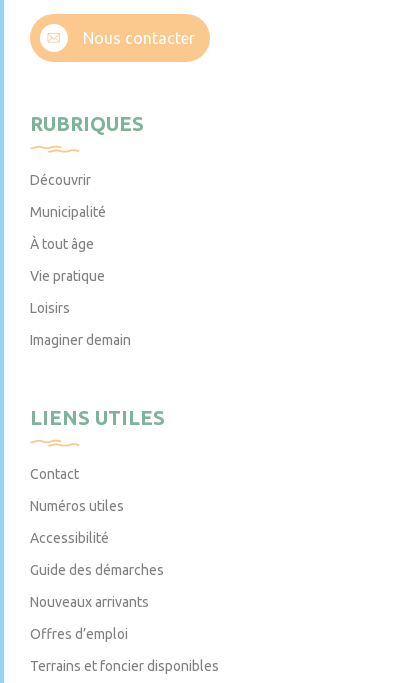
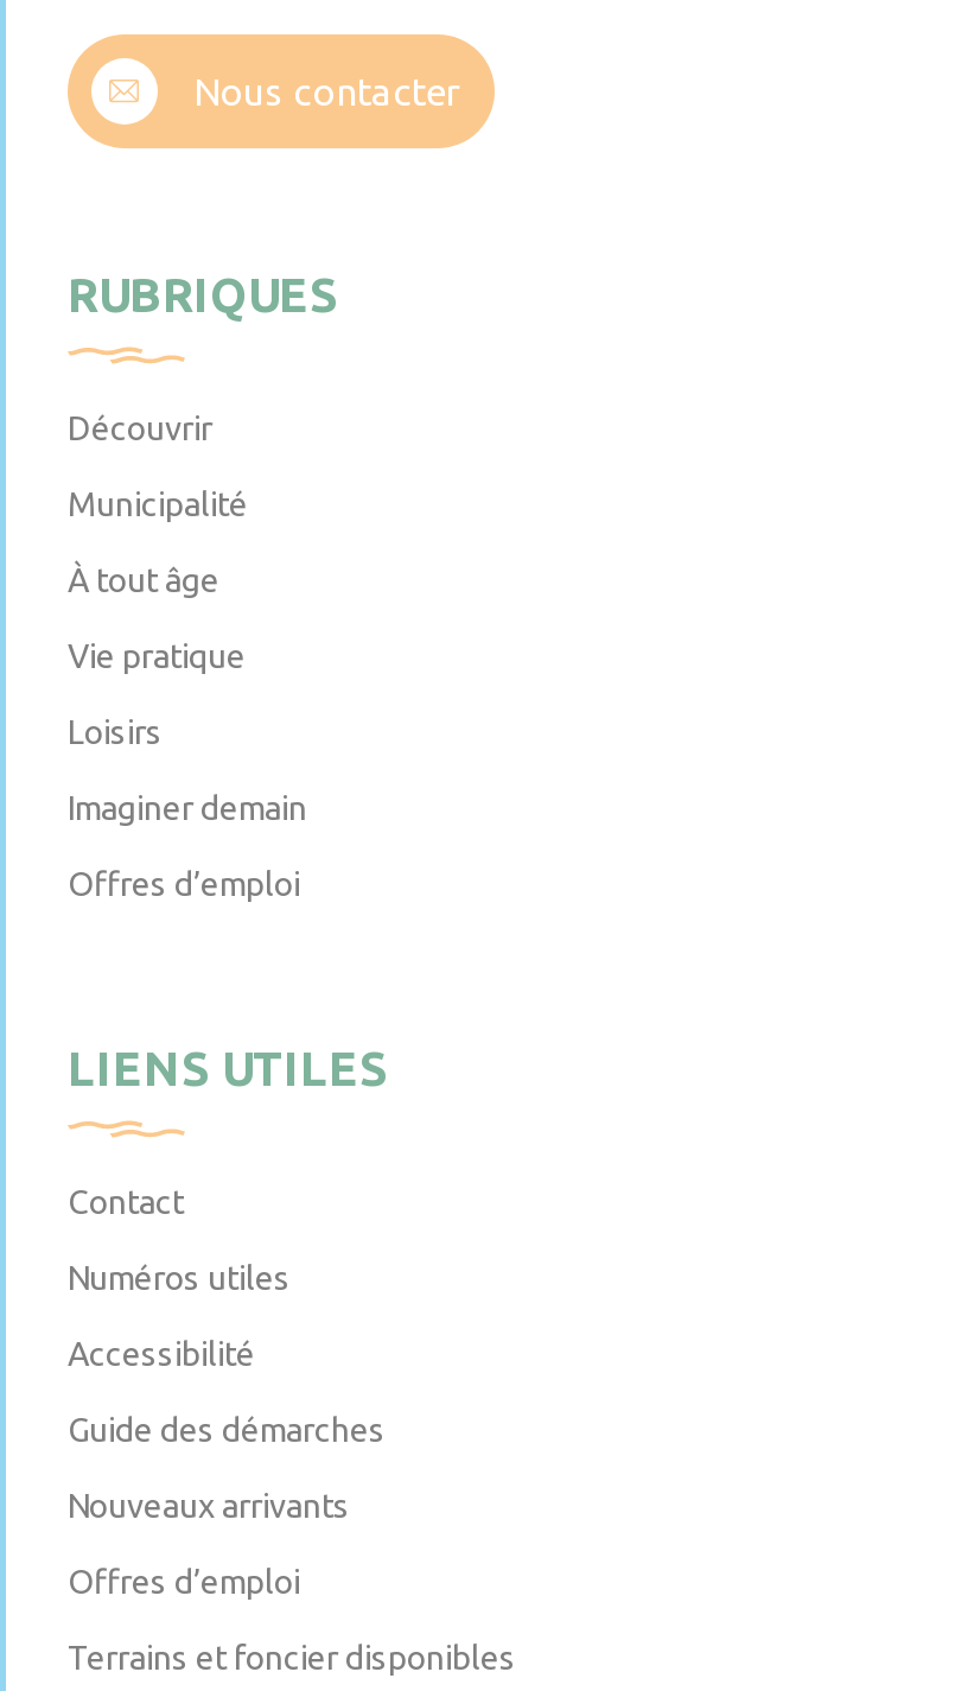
none -> [68,865,300,903] Offres d’emploi

